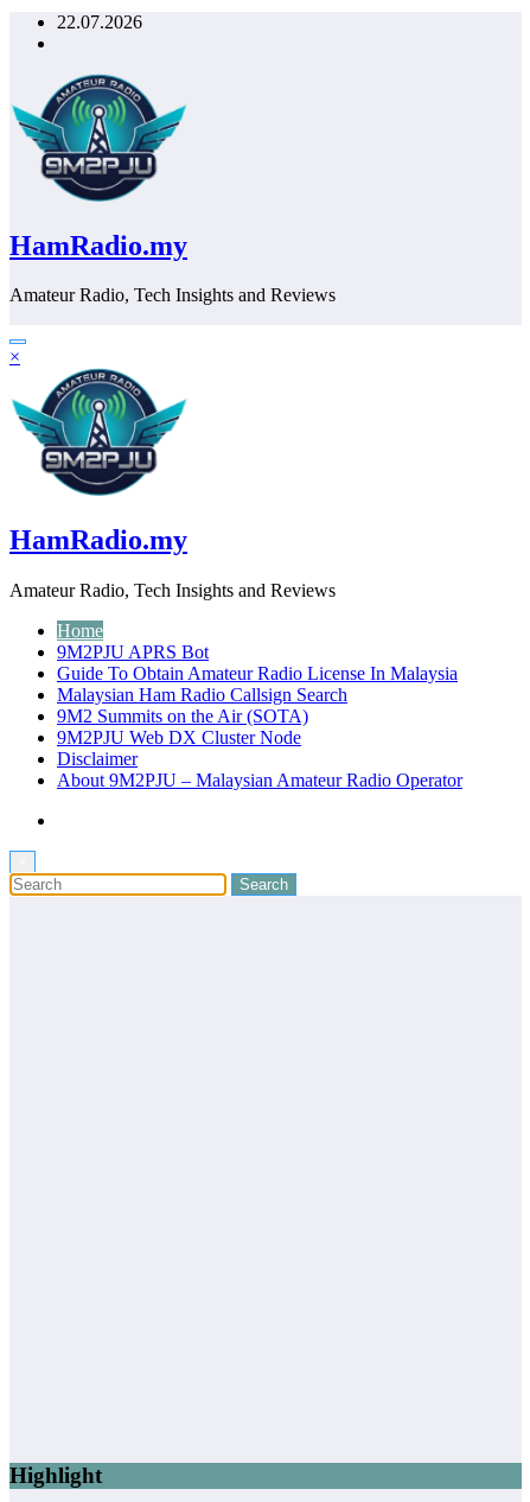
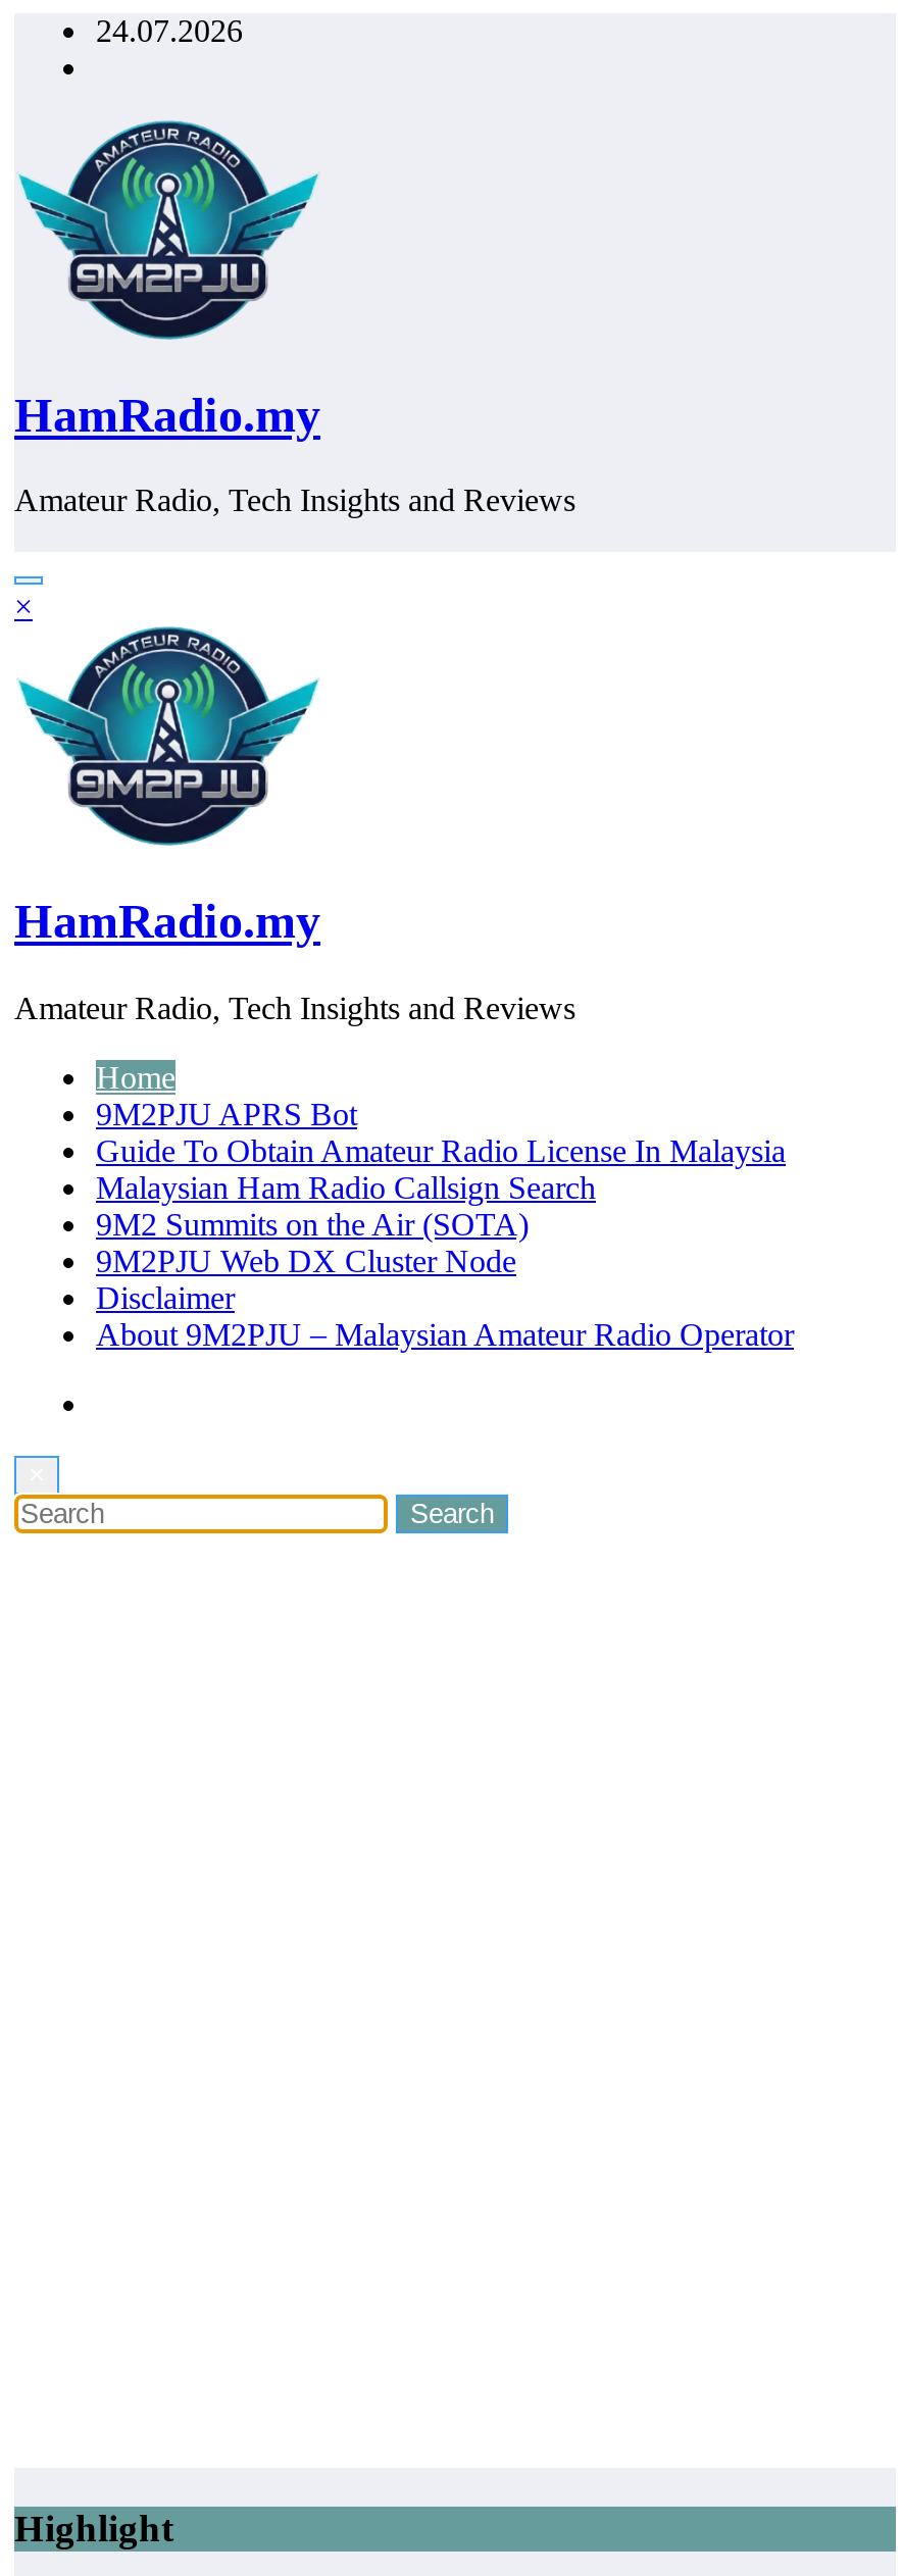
[57,12,142,32] 22.07.2026 -> [96,13,243,48] 24.07.2026

